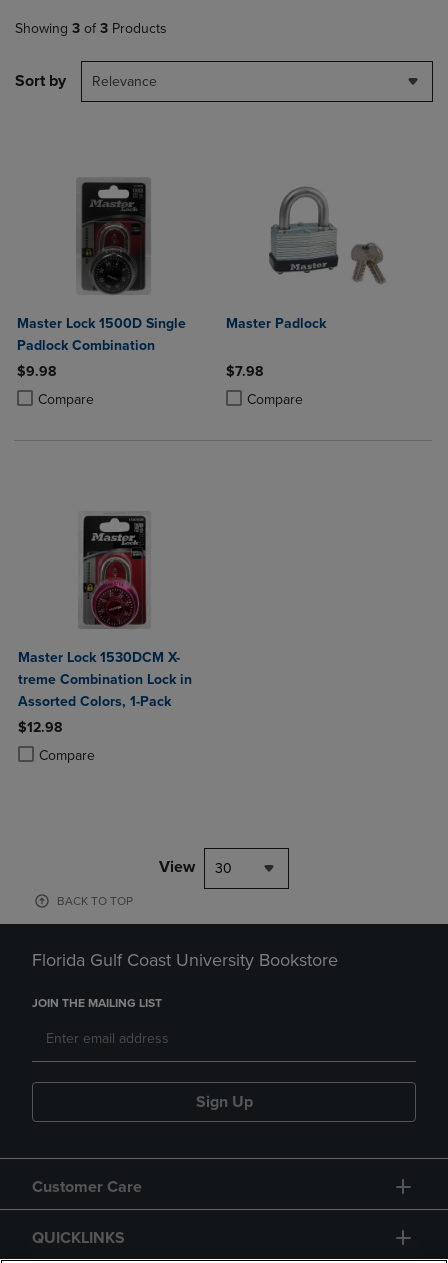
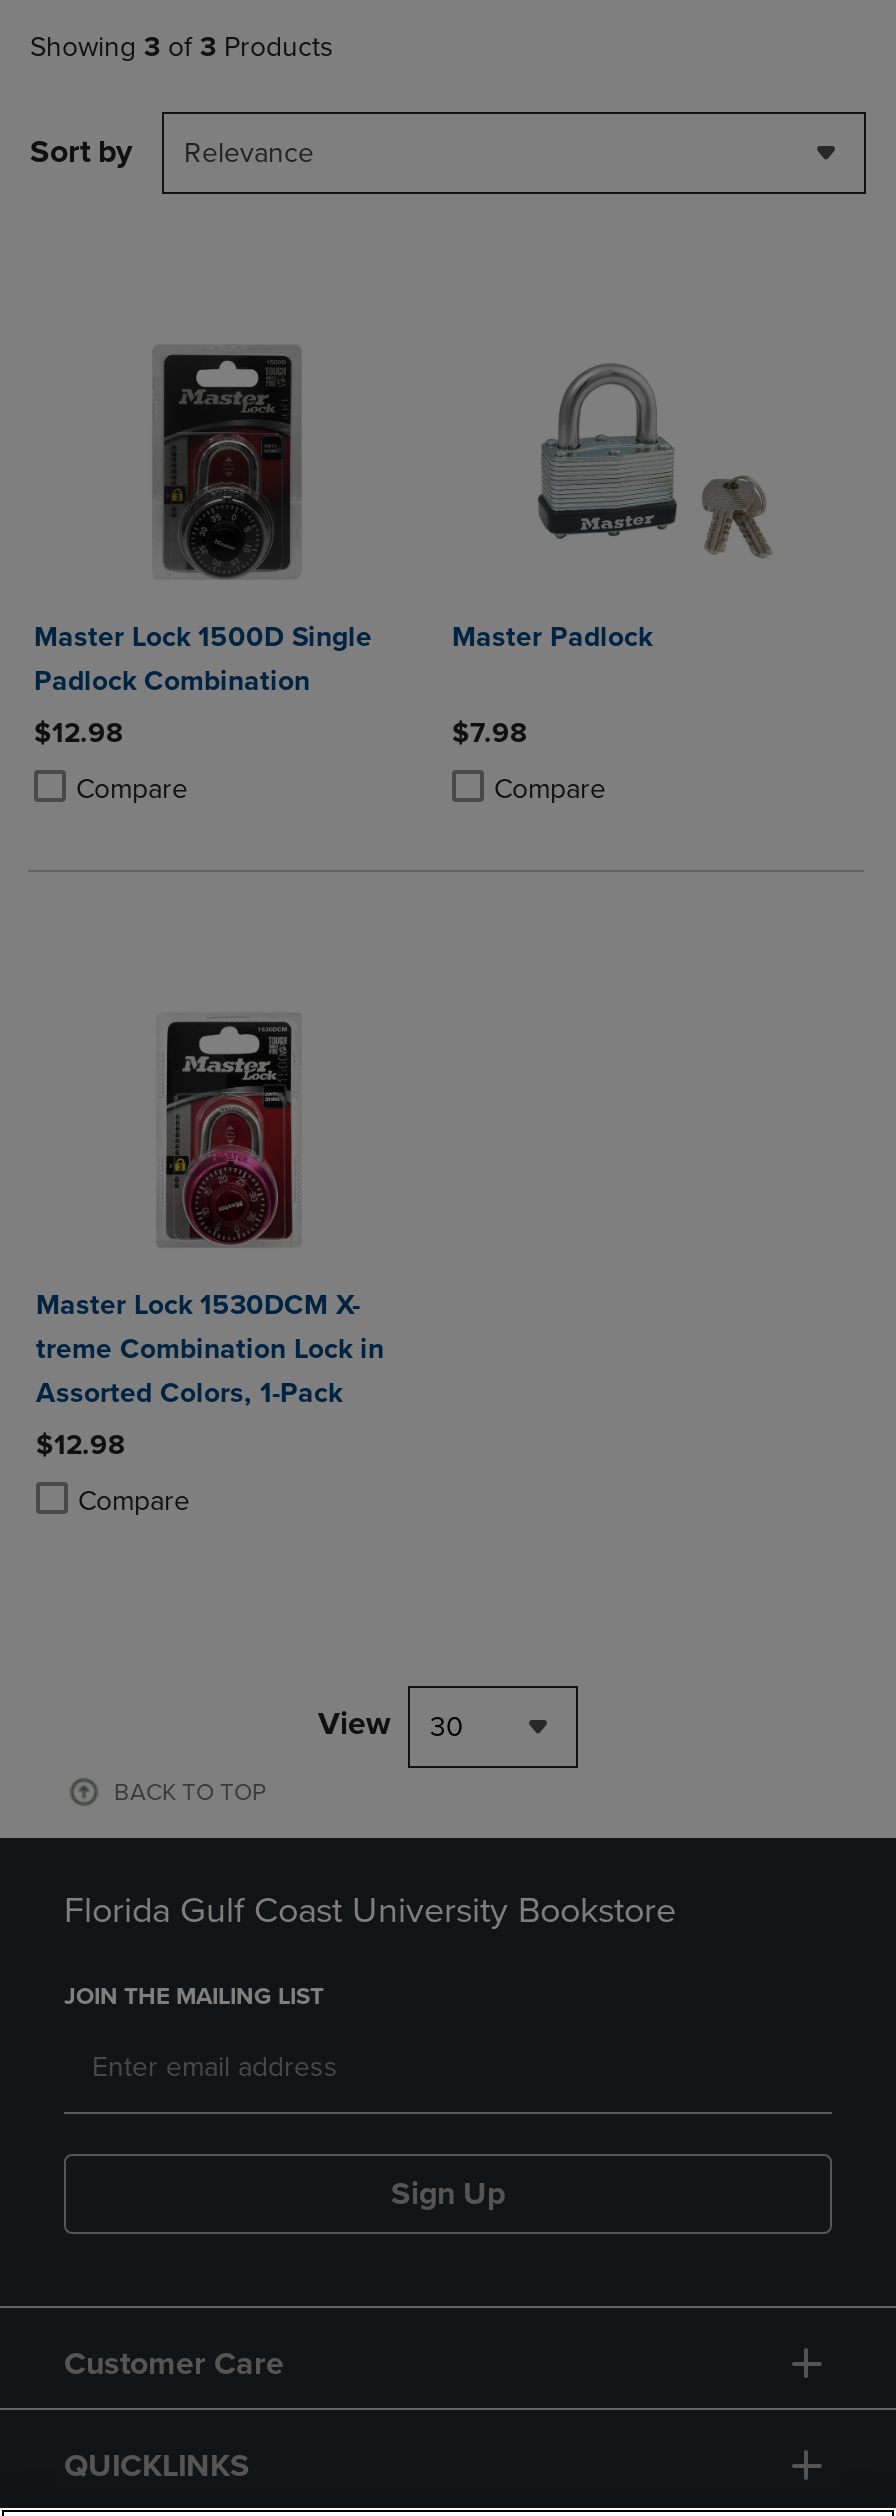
[17,363,56,380] $9.98 -> [34,716,122,750] $12.98

